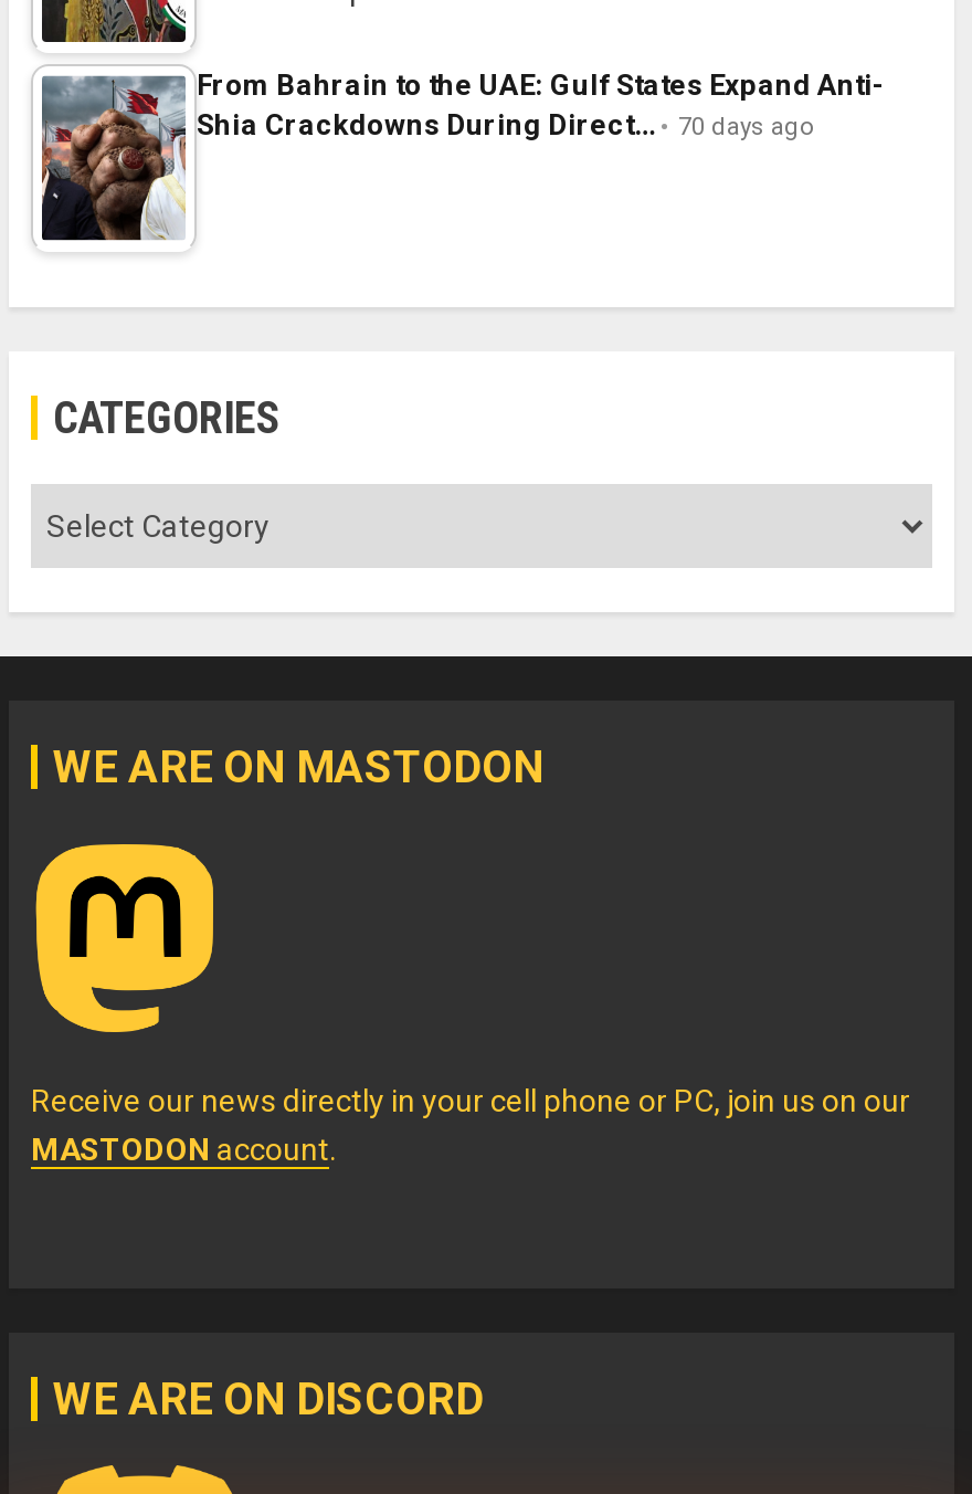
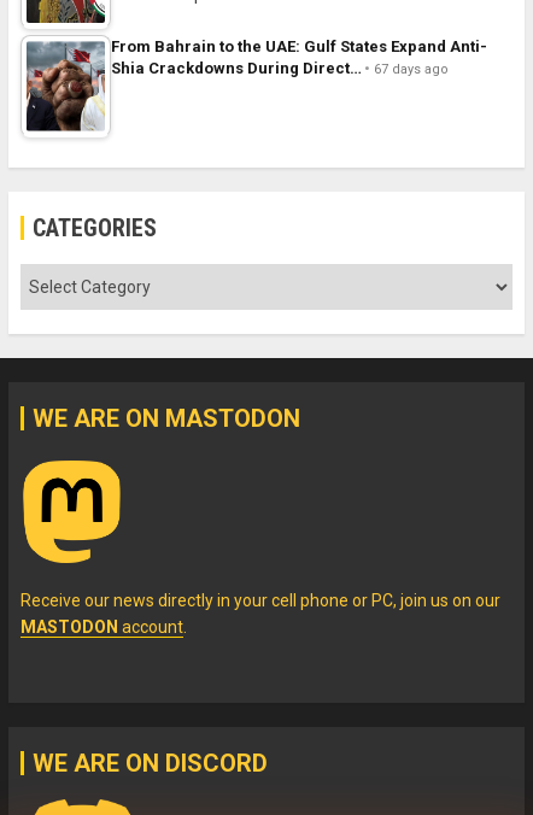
[197,108,815,141] Shia Crackdowns During Direct… 70 days ago -> [111,59,449,77] Shia Crackdowns During Direct… 67 days ago

